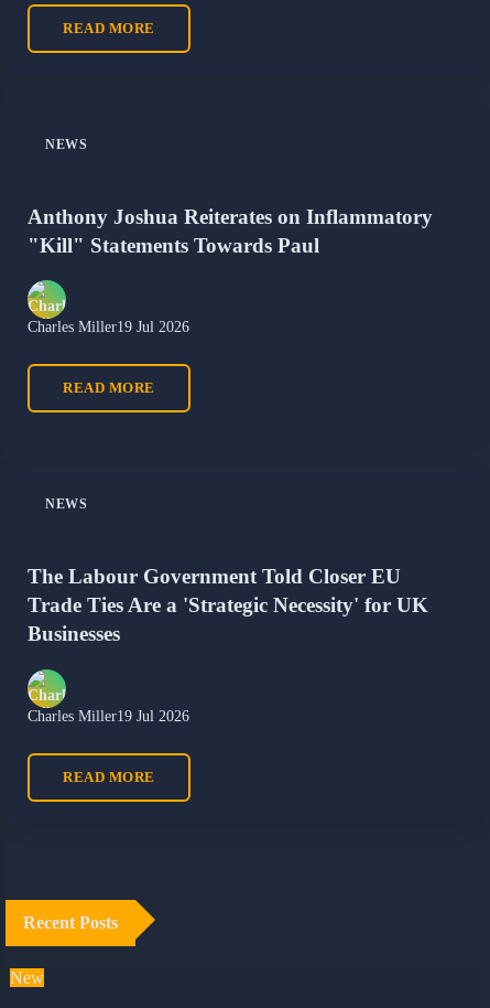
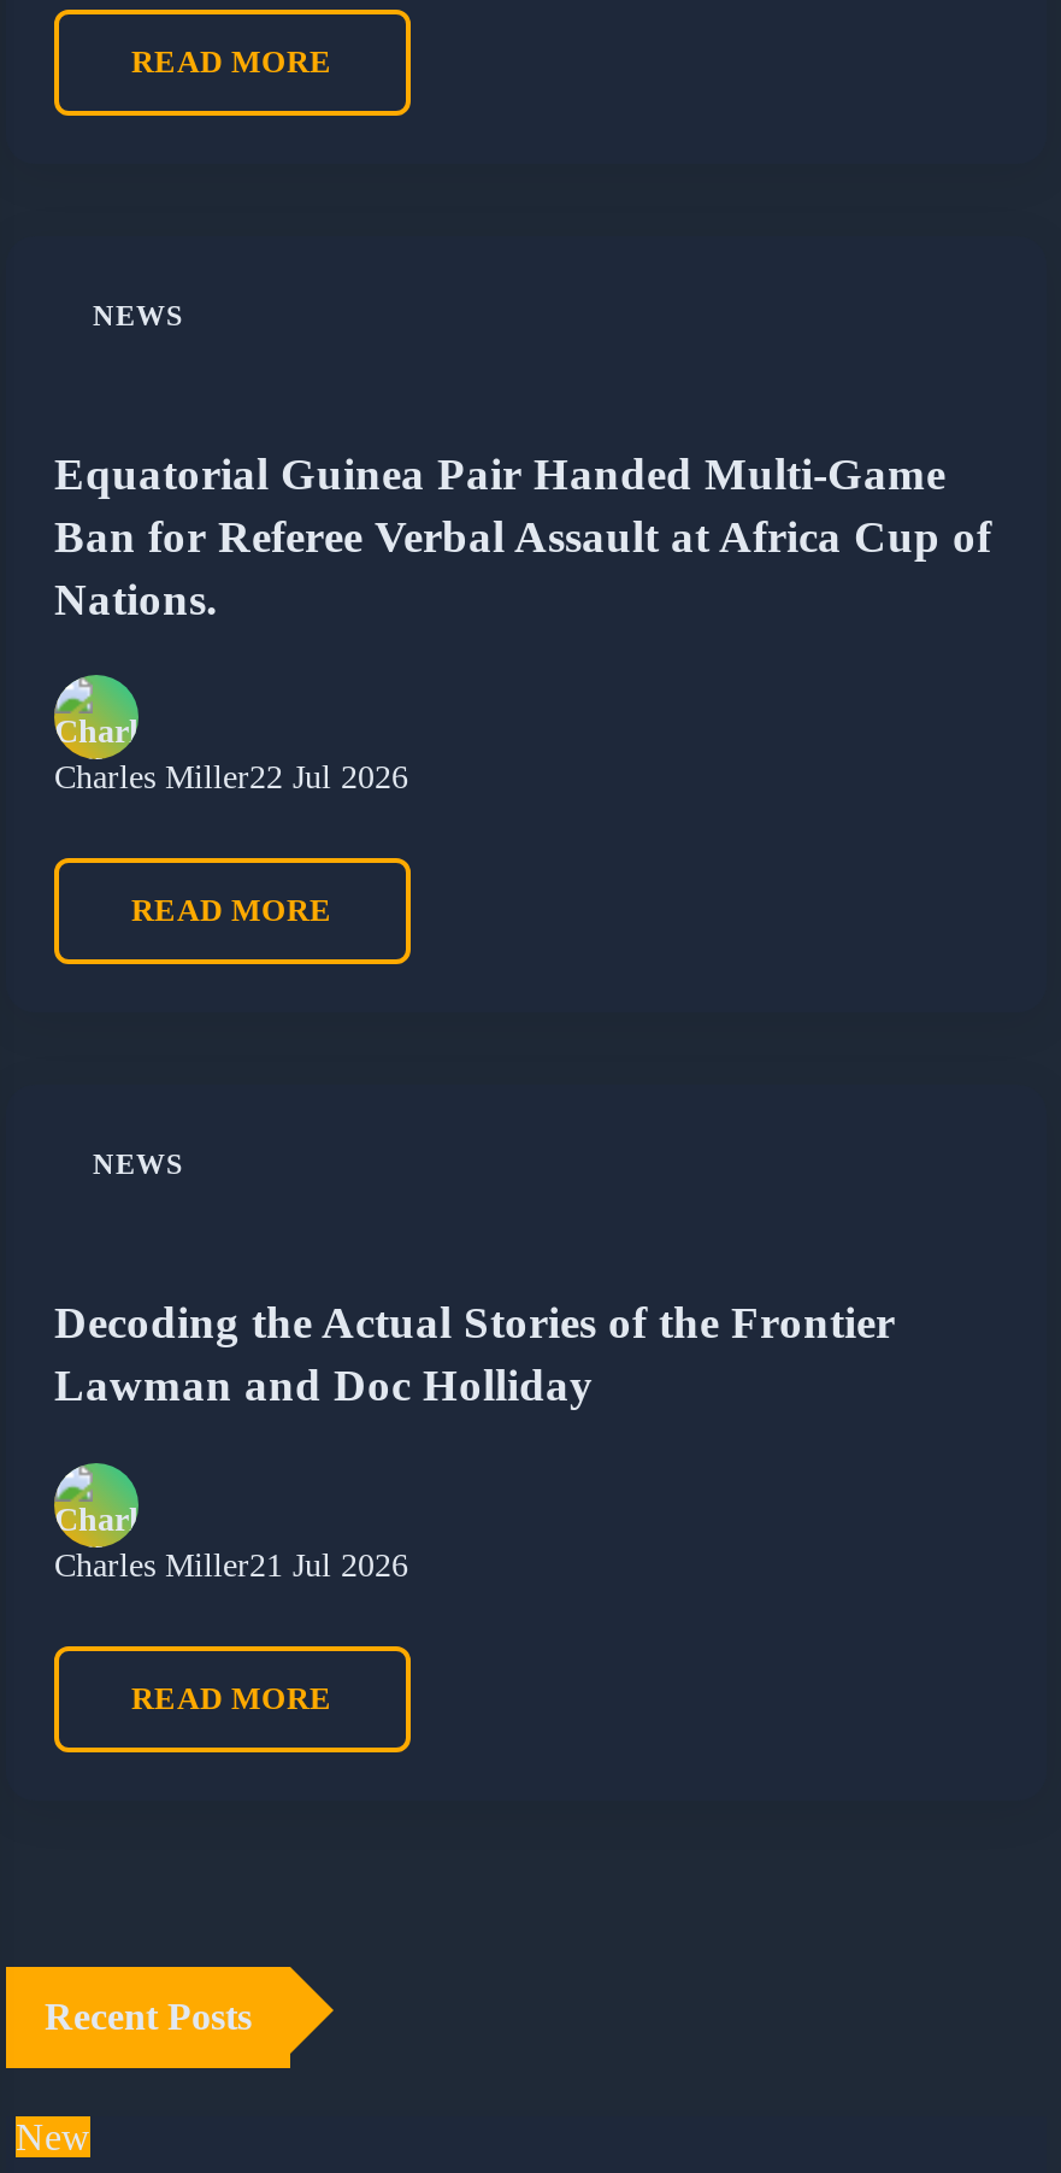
[28,205,433,257] Anthony Joshua Reiterates on Inflammatory | "Kill" Statements Towards Paul -> [54,447,991,623] Equatorial Guinea Pair Handed Multi-Game | Ban for Referee Verbal Assault at Africa Cup of | Nations.
moved [26,279,67,315] -> [52,673,141,752]: [image]
[28,319,189,336] Charles Miller19 Jul 2026 -> [54,760,408,796] Charles Miller22 Jul 2026
moved [45,380,155,512] -> [93,893,332,1182]: READ MORE | NEWS
[28,565,428,645] The Labour Government Told Closer EU | Trade Ties Are a 'Strategic Necessity' for UK | Businesses -> [54,1297,895,1410] Decoding the Actual Stories of the Frontier | Lawman and Doc Holliday
[28,708,189,724] Charles Miller19 Jul 2026 -> [54,1547,408,1583] Charles Miller21 Jul 2026

